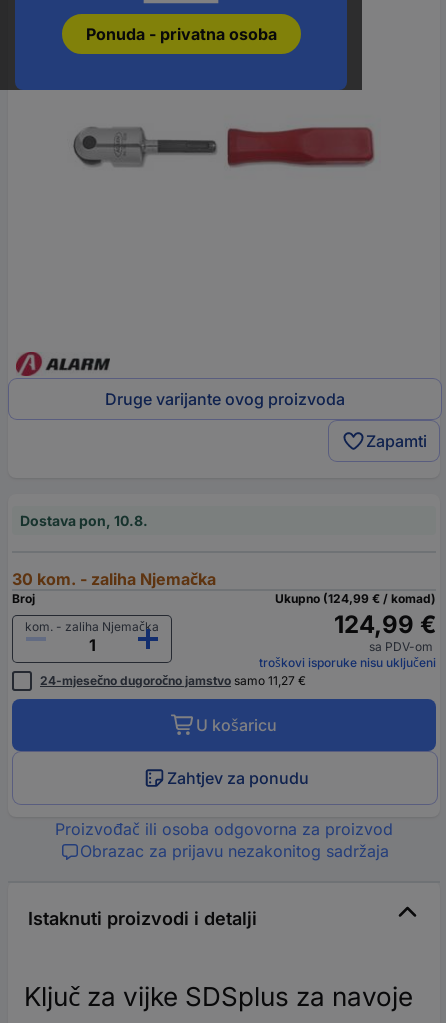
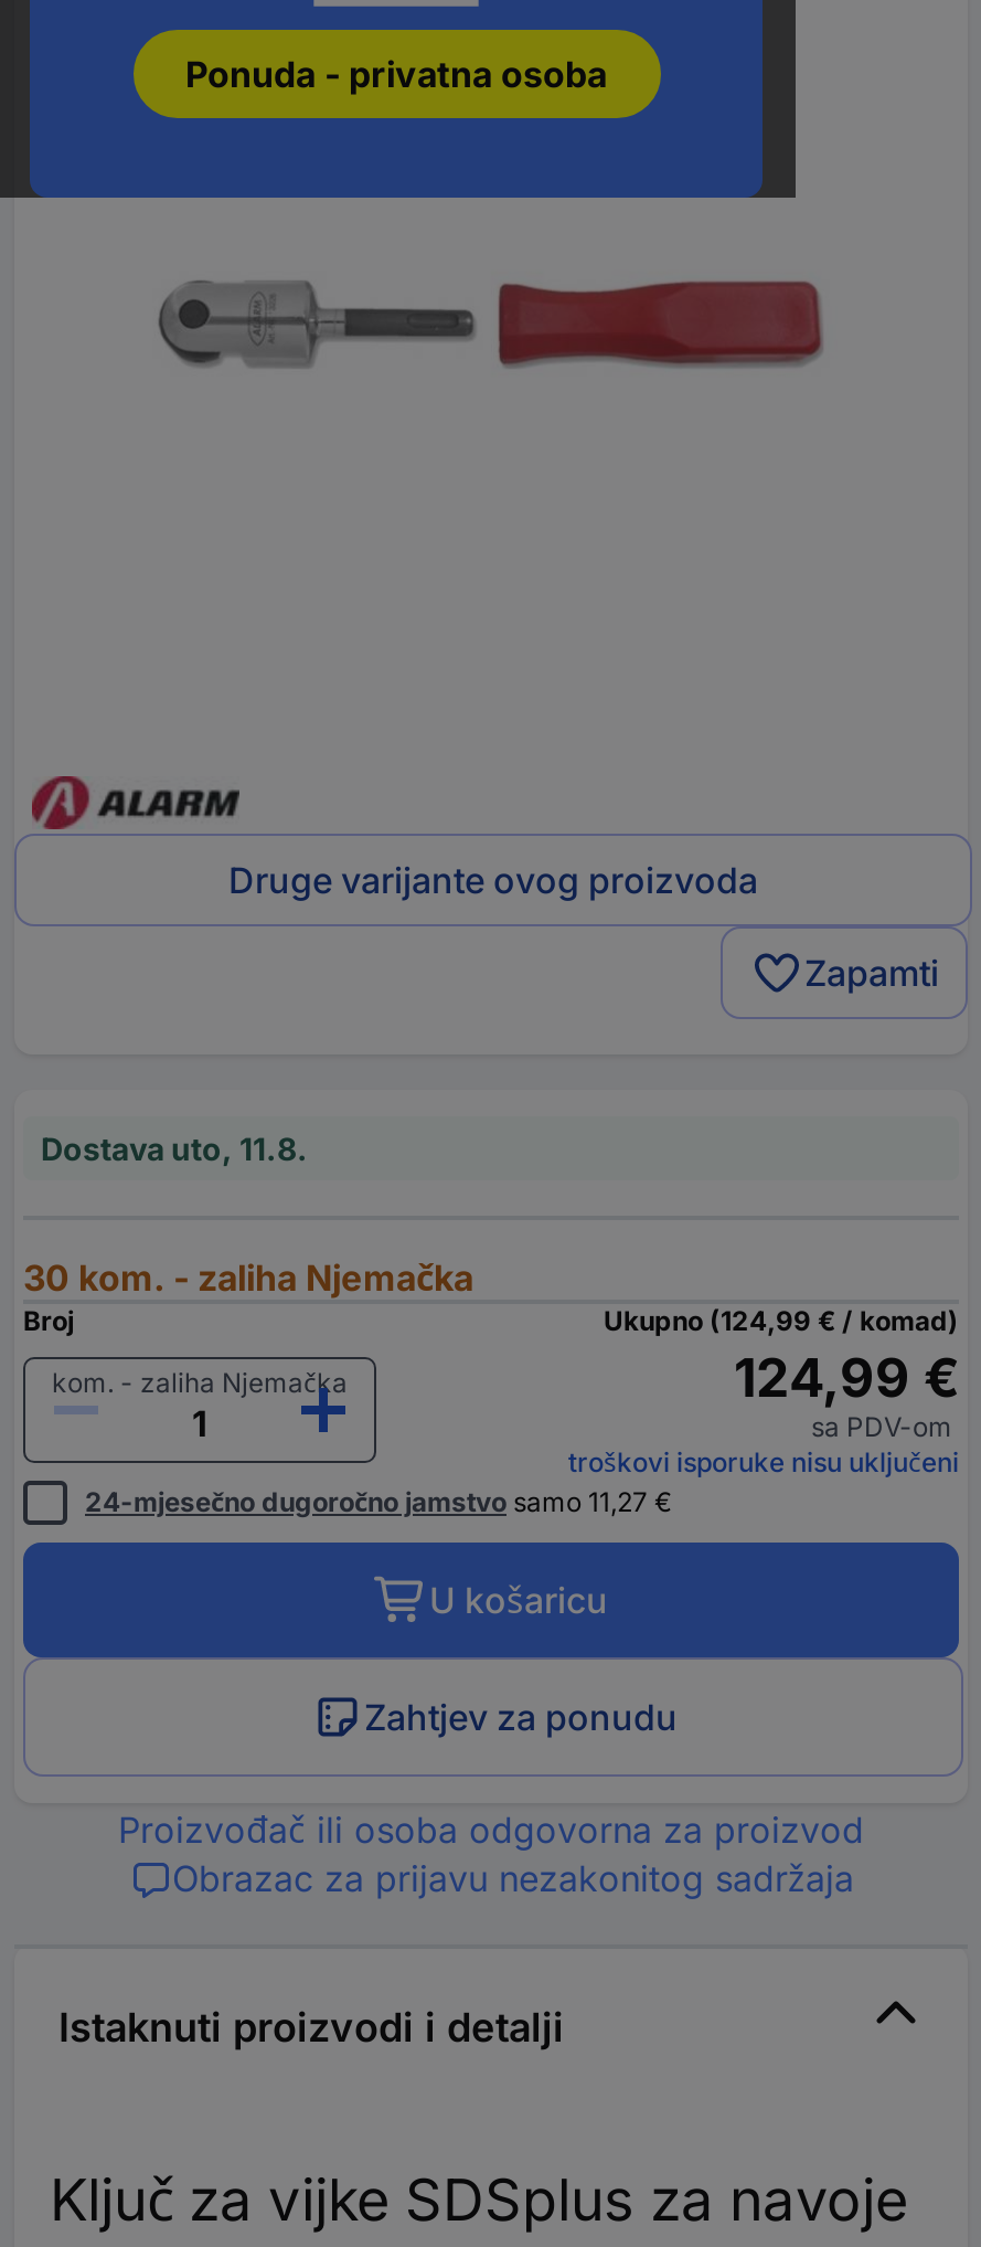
[20,512,148,529] Dostava pon, 10.8. -> [41,1131,308,1168] Dostava uto, 11.8.

